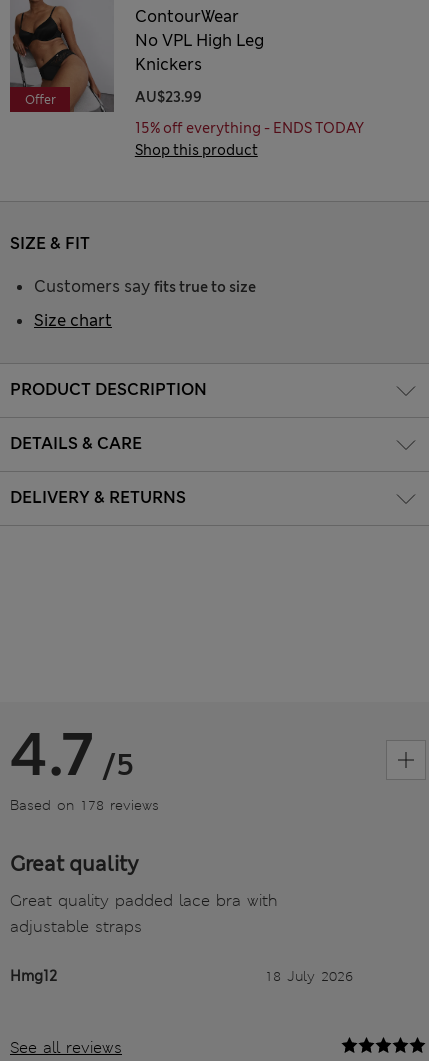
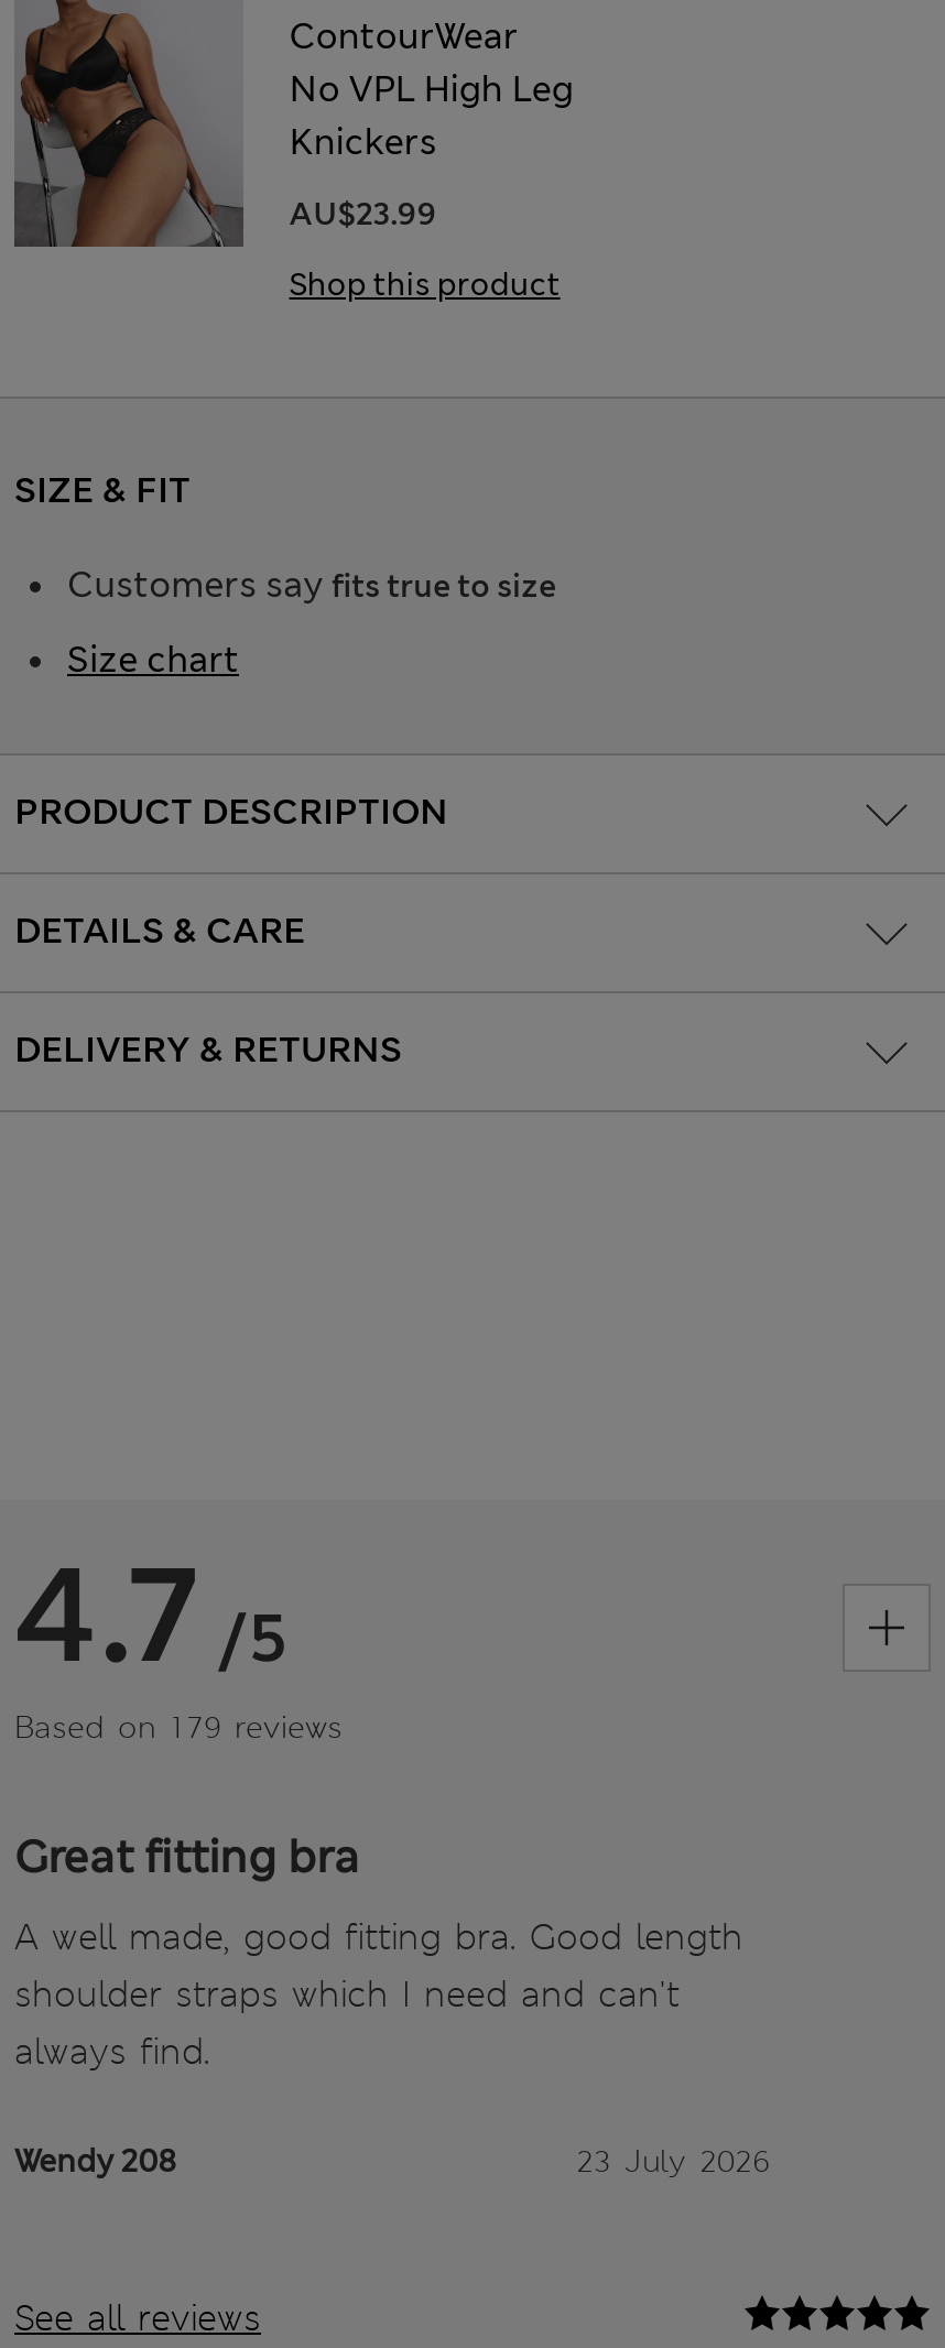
[24,91,55,107] Offer -> none
[135,119,364,137] 15% off everything - ENDS TODAY -> none
moved [10,141,258,508] -> [14,264,560,1074]: Shop this product | PRODUCT DESCRIPTION | DETAILS & CARE | DELIVERY & RETURNS | SIZE & FIT | Customers say fits true to size | Size chart
[10,796,159,814] Based on 178 reviews -> [14,1708,343,1748] Based on 179 reviews
[10,851,139,877] Great quality -> [14,1829,360,1887] Great fitting bra
[10,890,278,937] Great quality padded lace bra with | adjustable straps -> [14,1915,743,2076] A well made, good fitting bra. Good length | shoulder straps which I need and can't | always find.
[10,967,353,985] Hmg12 | 18 July 2026 -> [14,2142,770,2182] Wendy 208 | 23 July 2026

